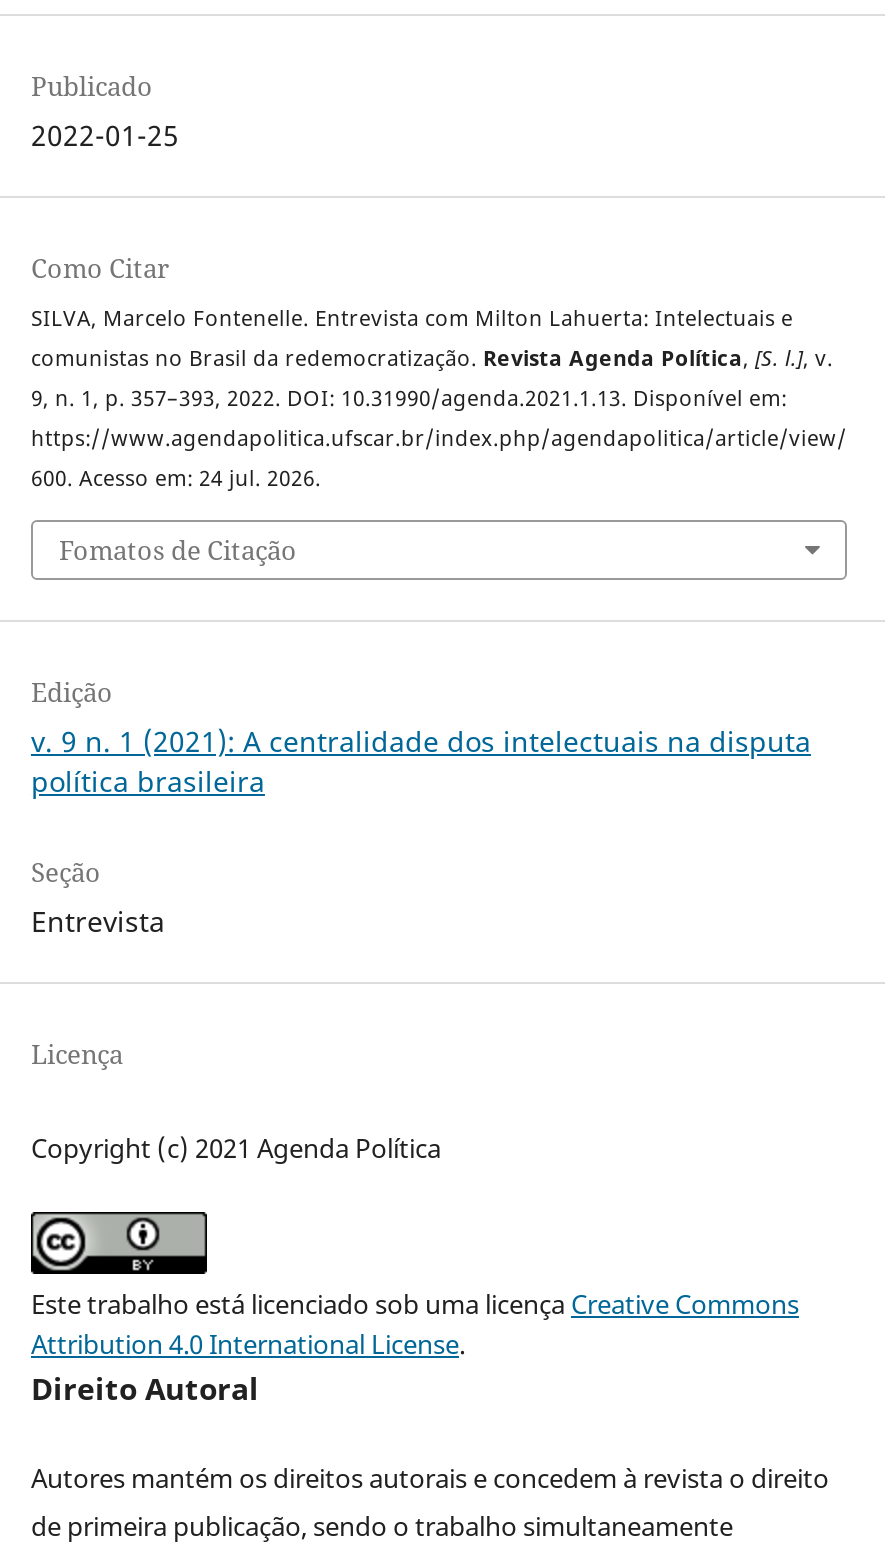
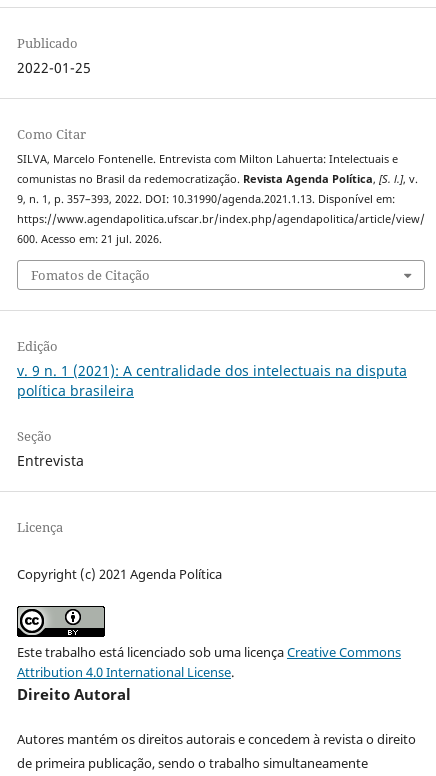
[31,464,321,492] 600. Acesso em: 24 jul. 2026. -> [17,232,162,246] 600. Acesso em: 21 jul. 2026.

